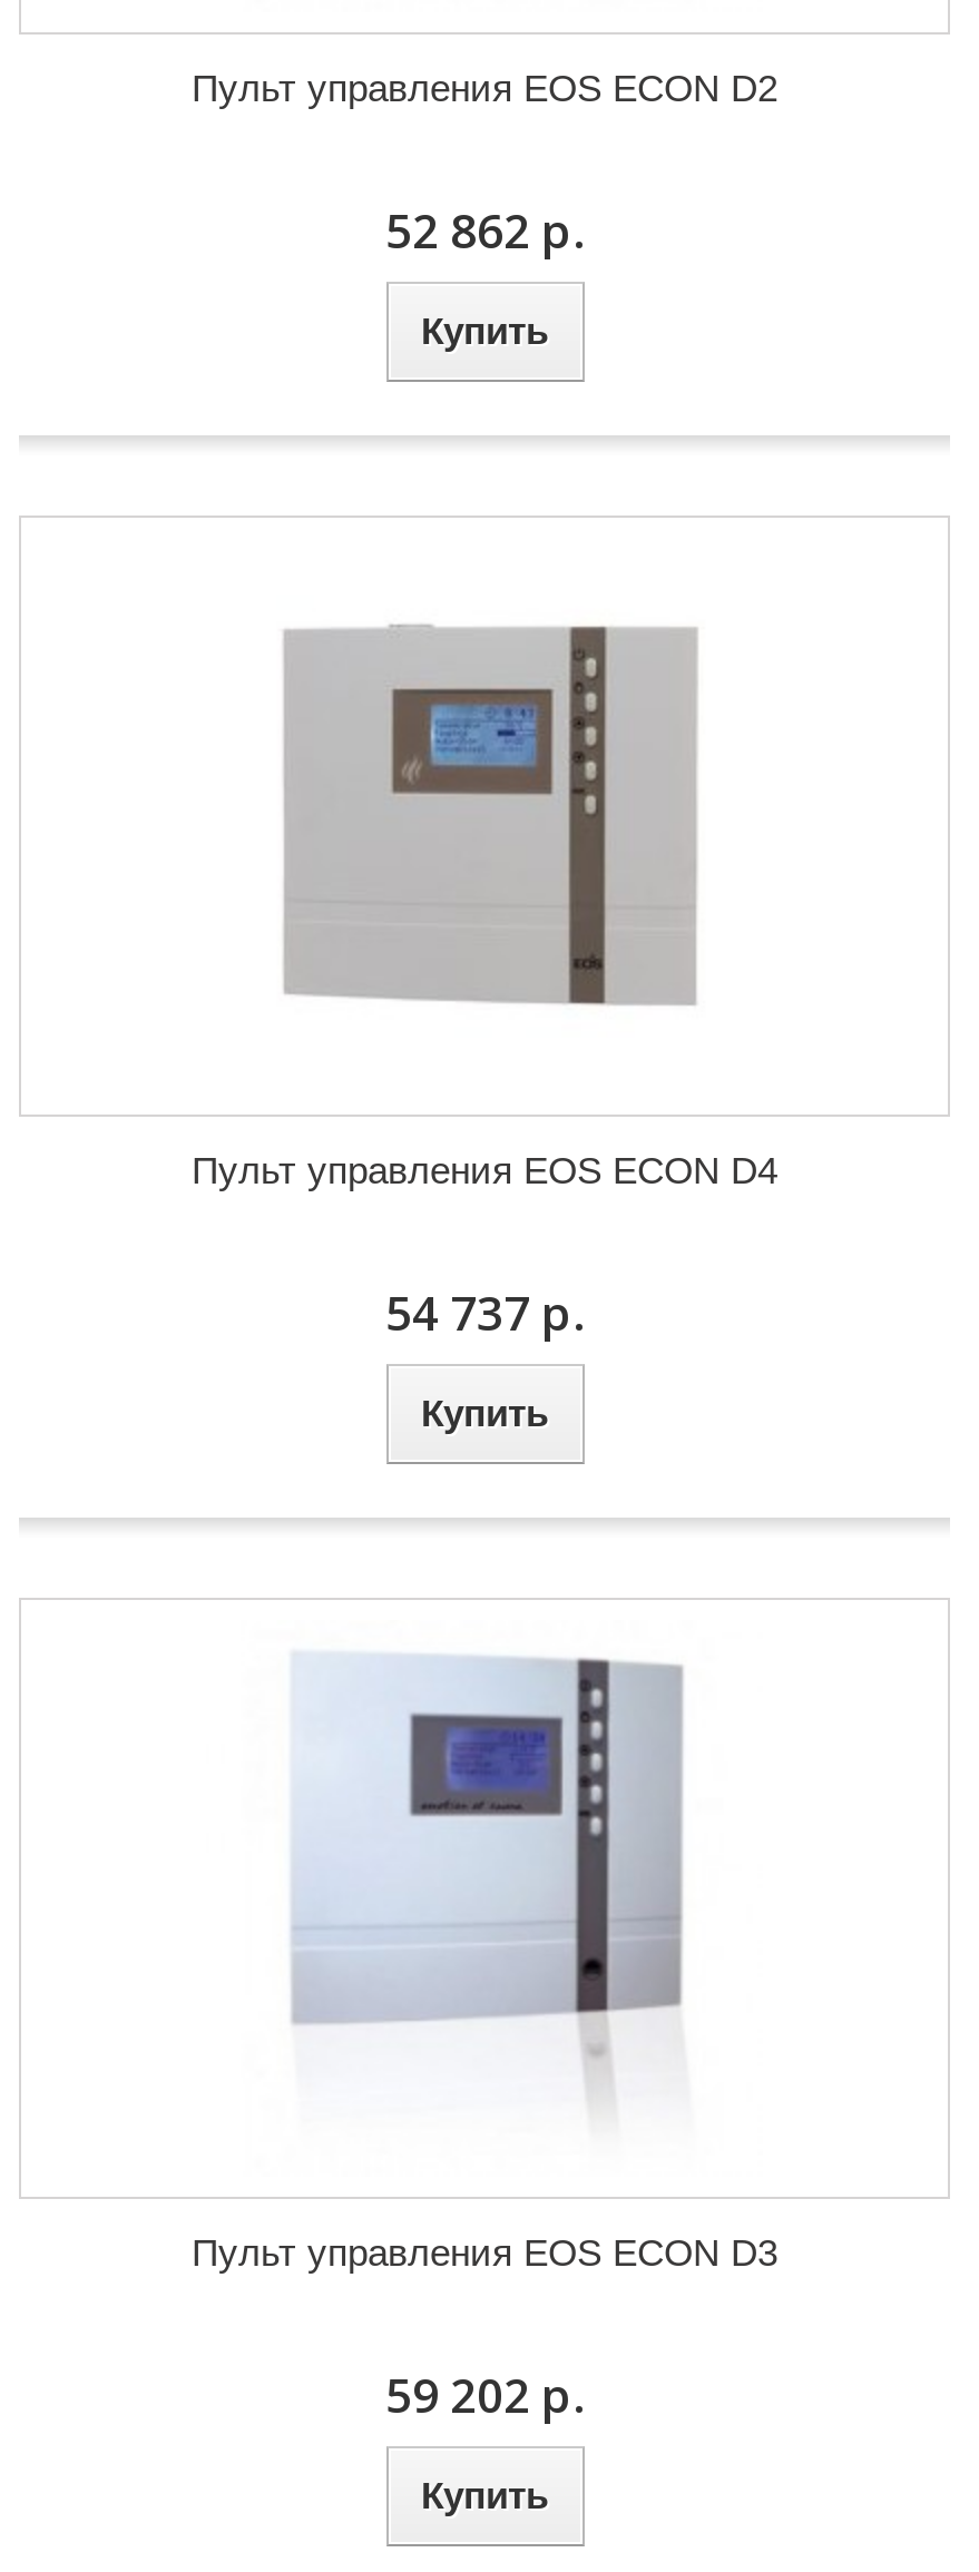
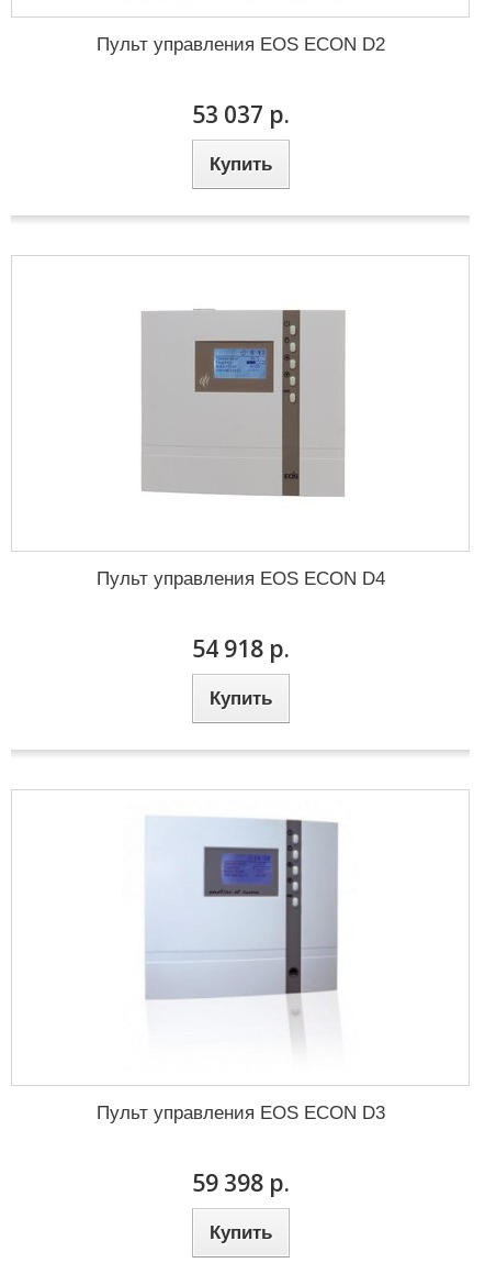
[385,199,584,262] 52 862 р. -> [191,99,289,130] 53 037 р.
[385,1282,584,1344] 54 737 р. -> [191,633,289,664] 54 918 р.
[385,2364,584,2426] 59 202 р. -> [191,1167,289,1198] 59 398 р.

